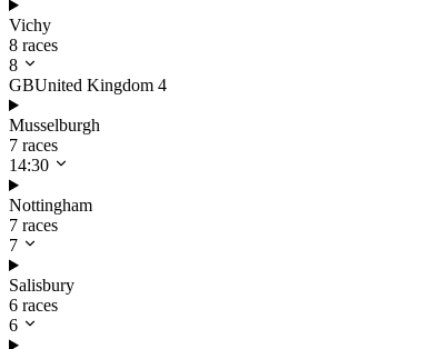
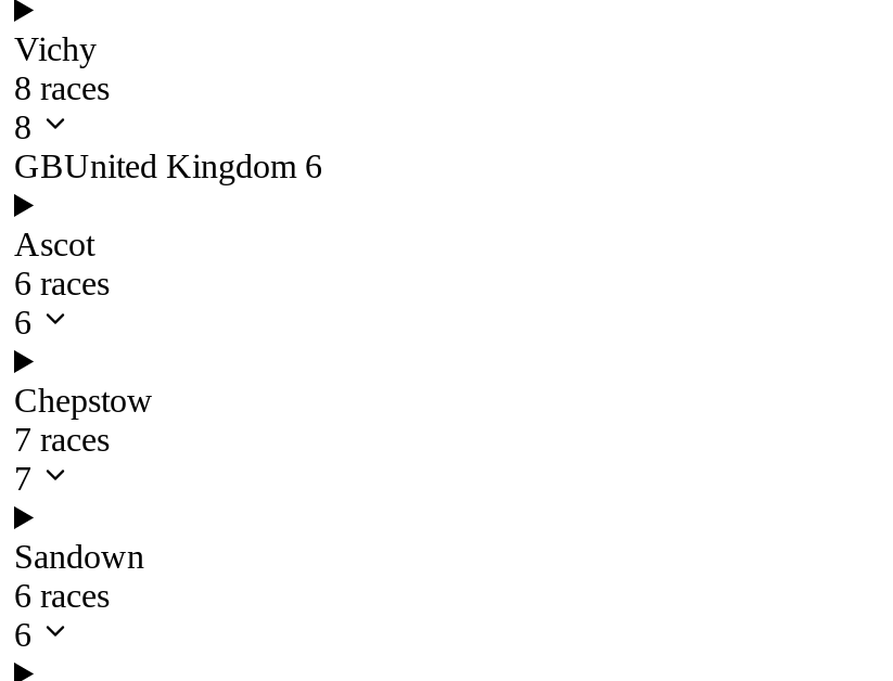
[9,76,167,94] GBUnited Kingdom 4 -> [14,147,322,184] GBUnited Kingdom 6
[9,116,100,174] Musselburgh | 7 races | 14:30 -> [14,226,110,340] Ascot | 6 races | 6
[9,196,92,215] Nottingham -> [14,382,153,419] Chepstow
[9,276,74,295] Salisbury -> [14,538,144,575] Sandown

